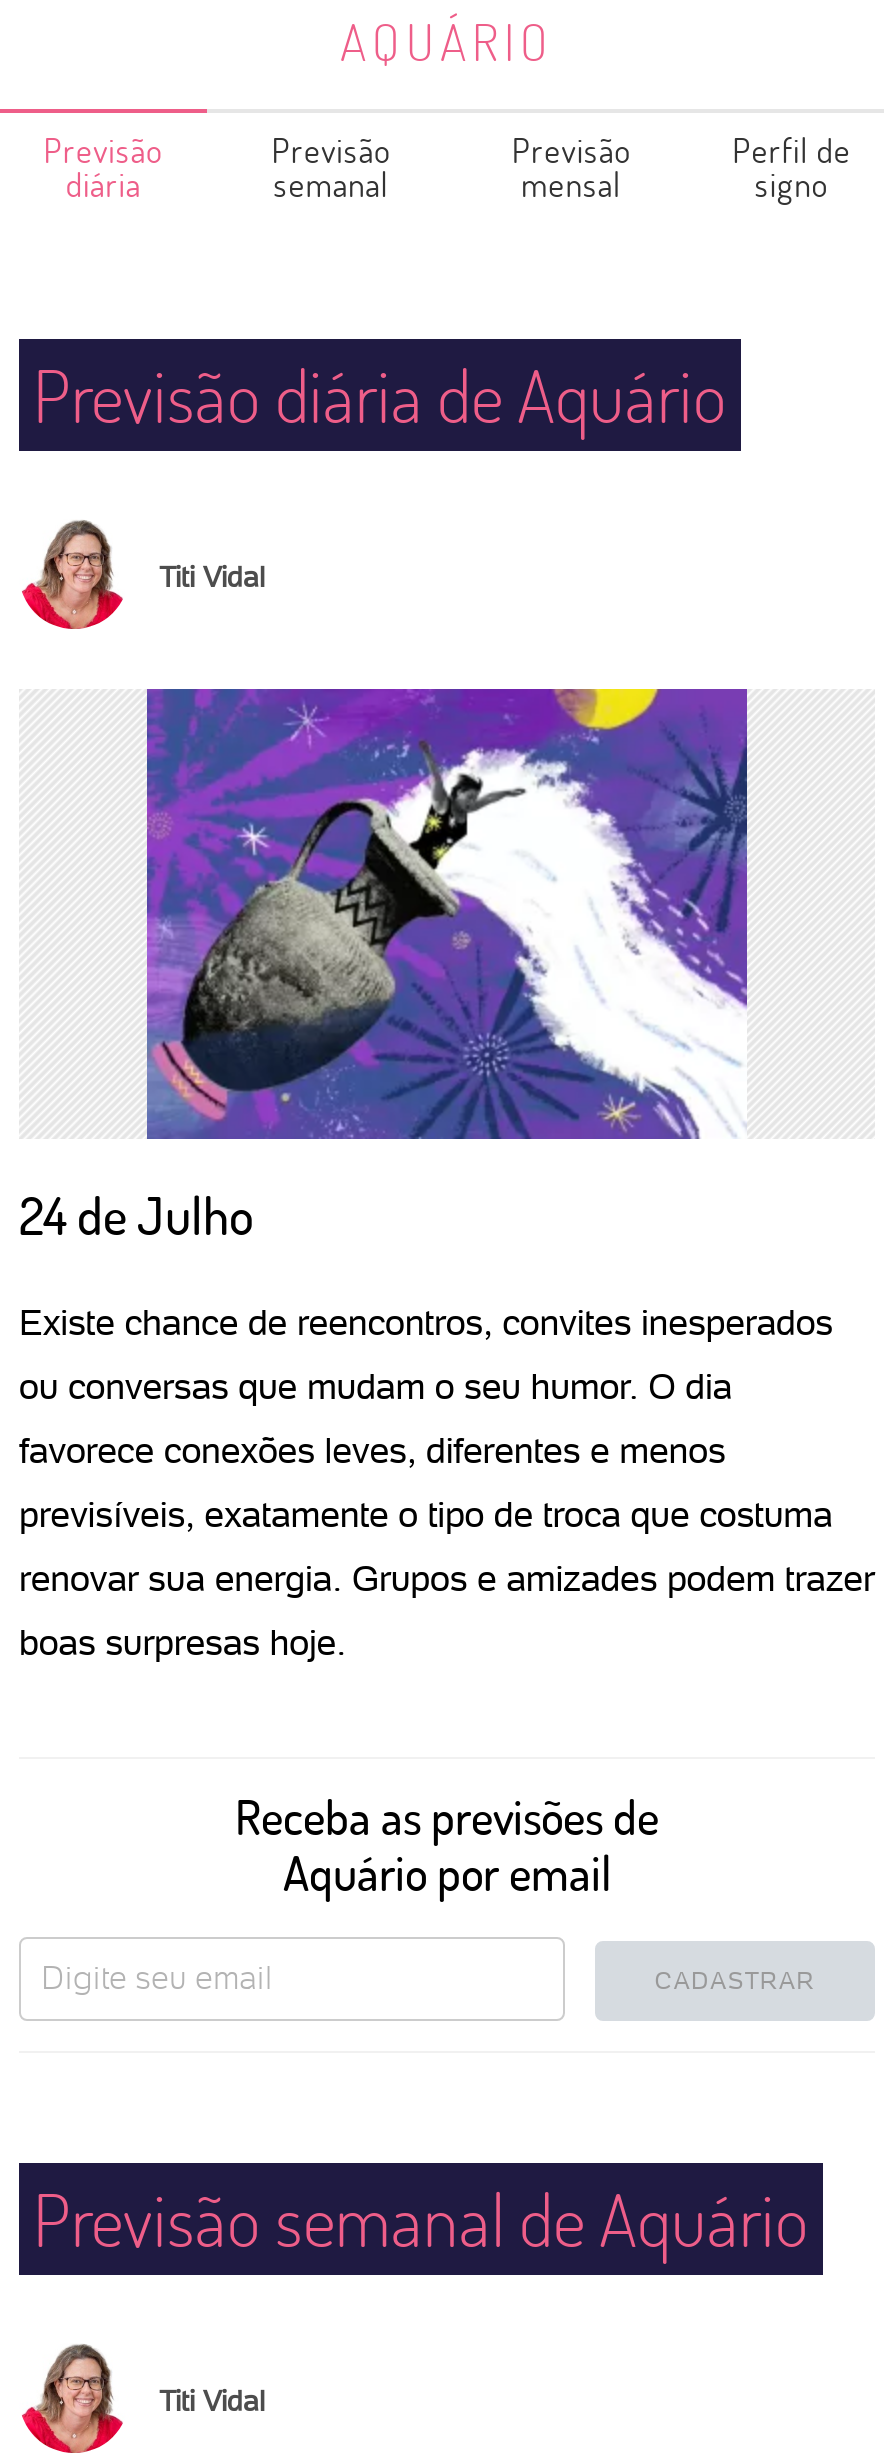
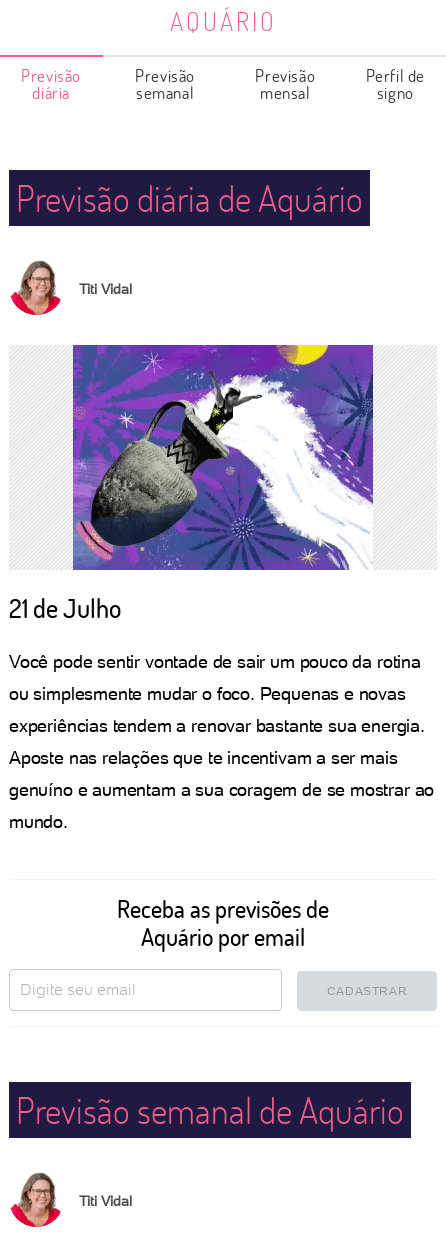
[19,1181,253,1249] 24 de Julho -> [9,591,121,625] 21 de Julho
[19,1301,833,1343] Existe chance de reencontros, convites inesperados -> [9,651,421,672] Você pode sentir vontade de sair um pouco da rotina
[19,1365,732,1407] ou conversas que mudam o seu humor. O dia -> [9,683,406,704] ou simplesmente mudar o foco. Pequenas e novas
[19,1429,726,1471] favorece conexões leves, diferentes e menos -> [9,715,425,736] experiências tendem a renovar bastante sua energia.
[19,1493,833,1535] previsíveis, exatamente o tipo de troca que costuma -> [9,747,397,768] Aposte nas relações que te incentivam a ser mais
[19,1557,875,1599] renovar sua energia. Grupos e amizades podem trazer -> [9,779,434,800] genuíno e aumentam a sua coragem de se mostrar ao
[19,1621,346,1663] boas surpresas hoje. -> [9,811,68,832] mundo.

